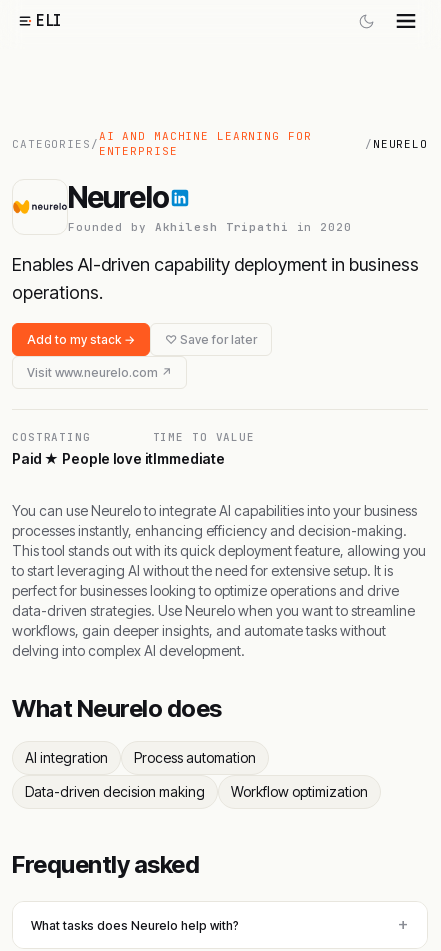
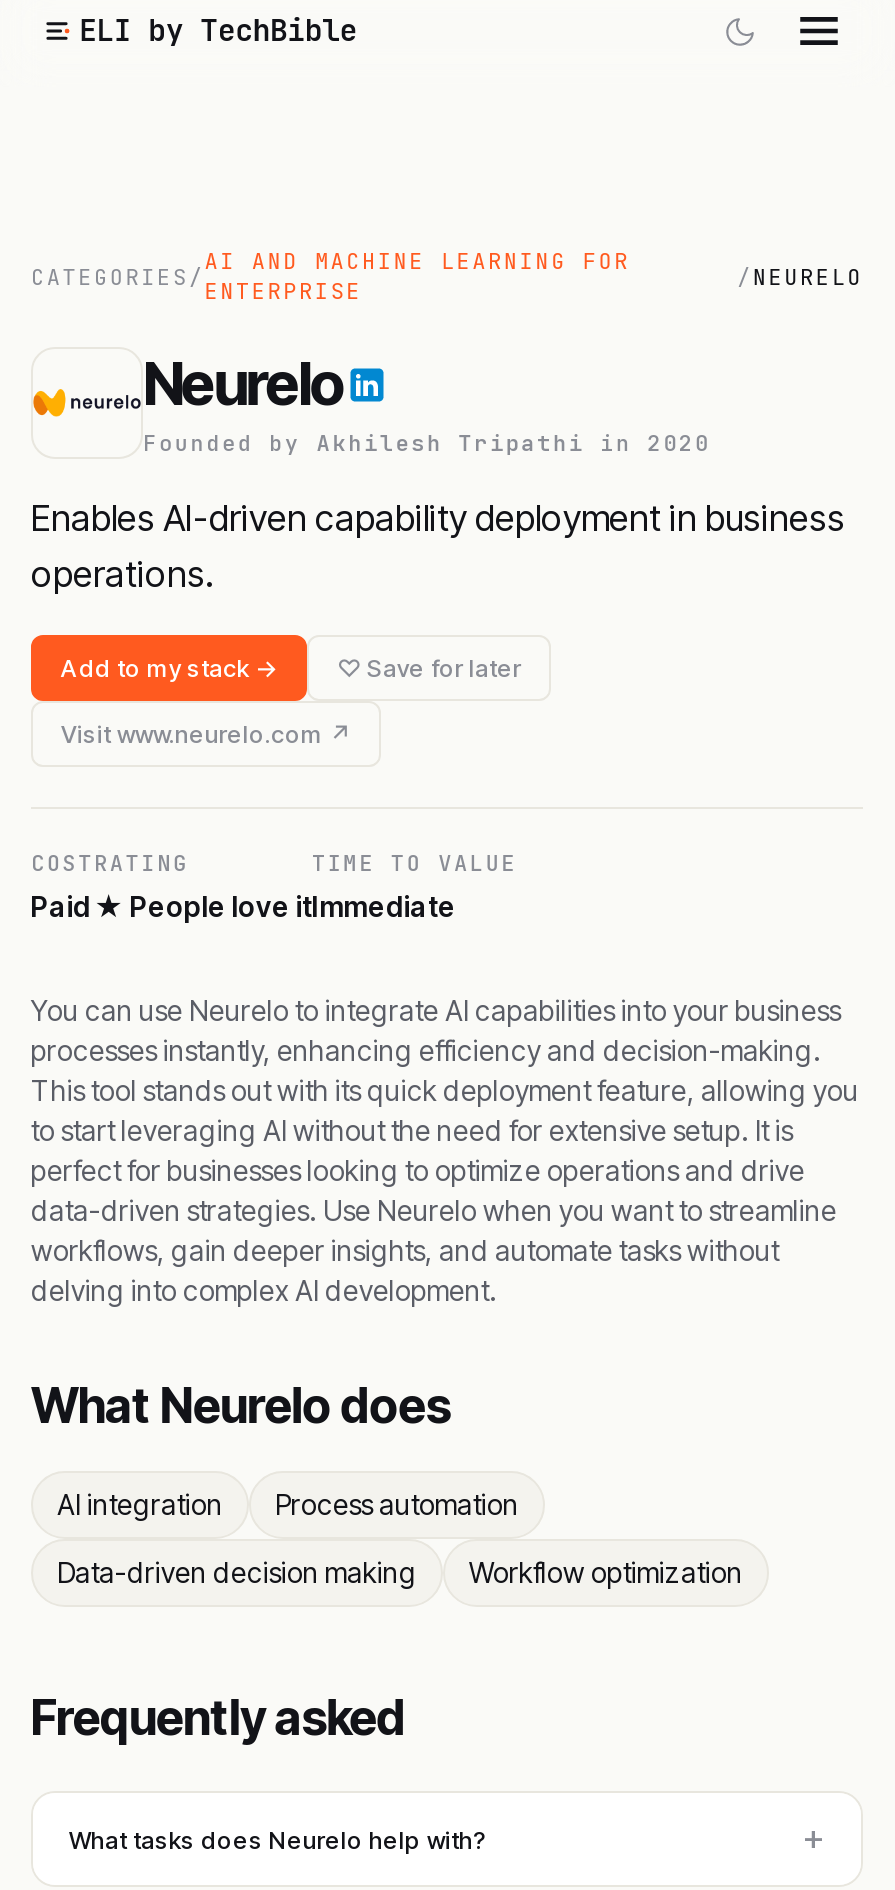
[36,10,62,30] ELI -> [79,10,357,50] ELI by TechBible

